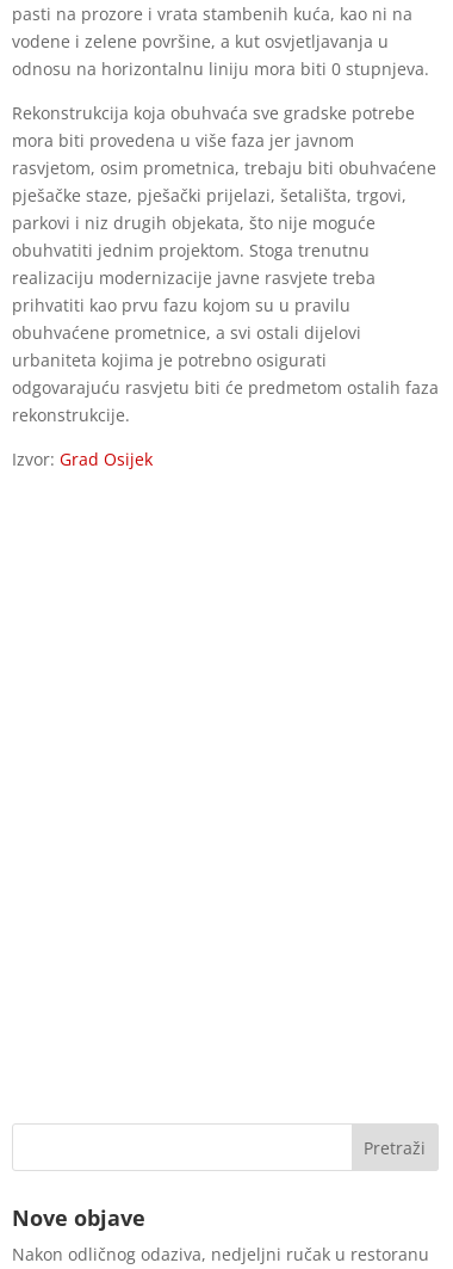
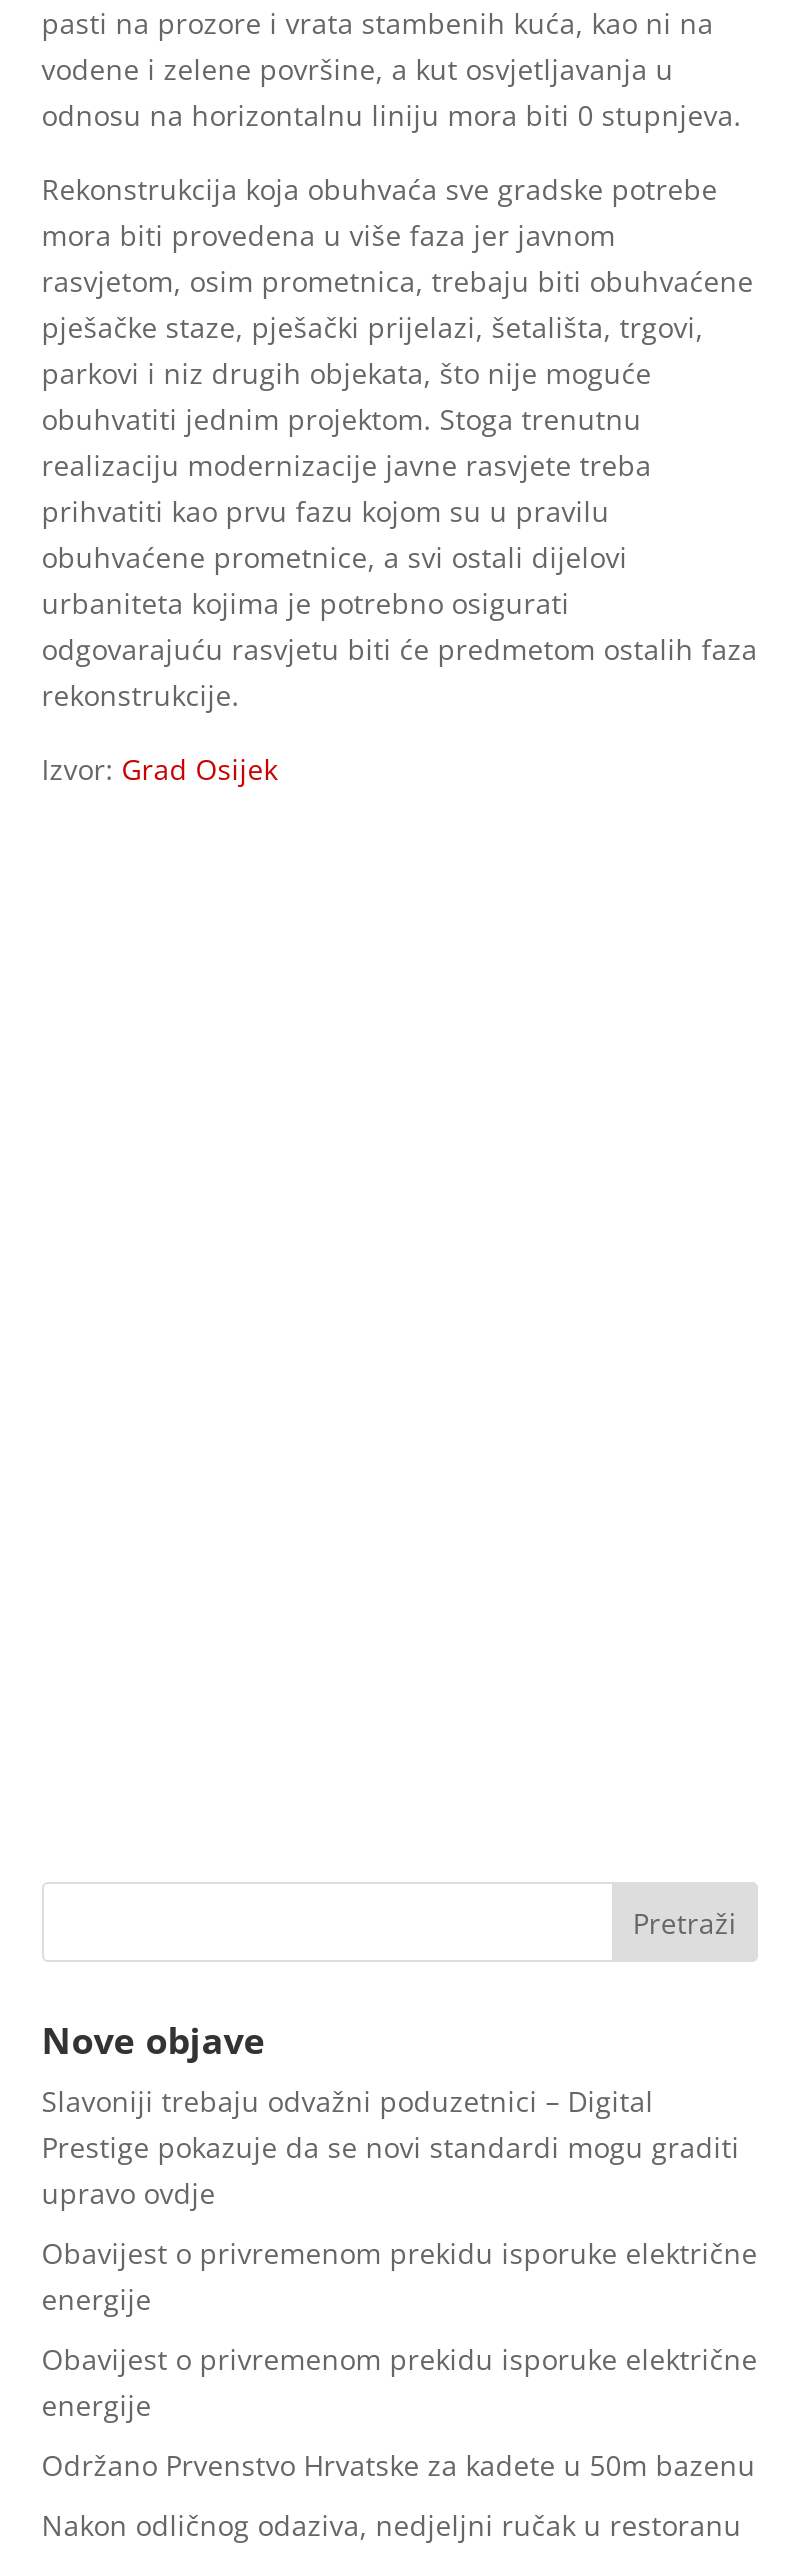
none -> [42,2082,758,2484] Slavoniji trebaju odvažni poduzetnici – Digital | Prestige pokazuje da se novi standardi mogu graditi | upravo ovdje | Obavijest o privremenom prekidu isporuke električne | energije | Obavijest o privremenom prekidu isporuke električne | energije | Održano Prvenstvo Hrvatske za kadete u 50m bazenu

